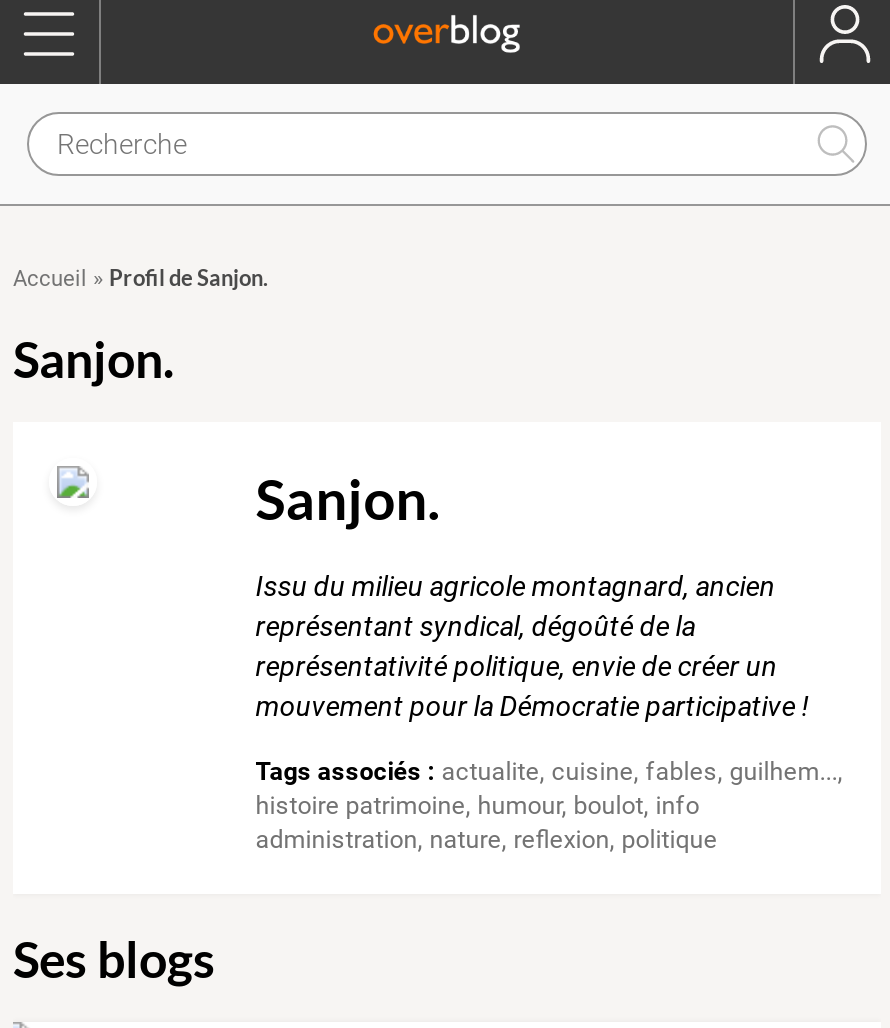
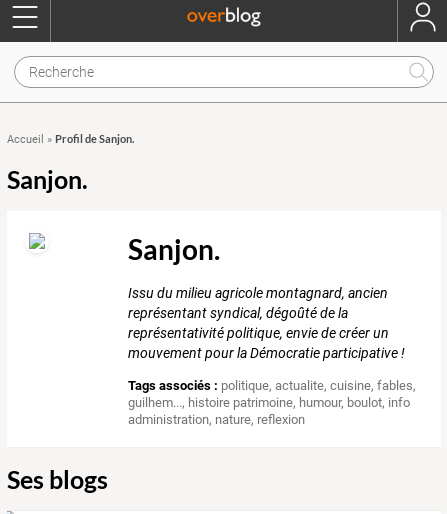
[255,757,843,855] Tags associés : actualite, cuisine, fables, guilhem..., | histoire patrimoine, humour, boulot, info | administration, nature, reflexion, politique -> [128,378,416,427] Tags associés : politique, actualite, cuisine, fables, | guilhem..., histoire patrimoine, humour, boulot, info | administration, nature, reflexion

